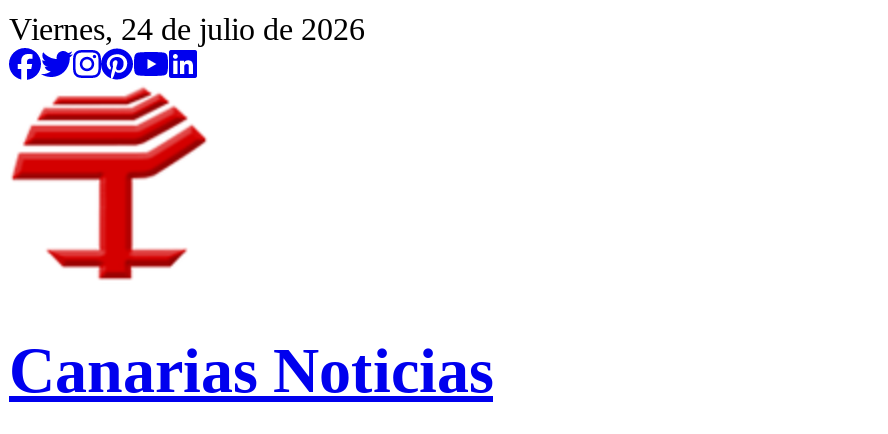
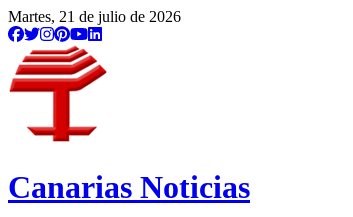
[9,12,365,46] Viernes, 24 de julio de 2026 -> [8,8,181,25] Martes, 21 de julio de 2026

